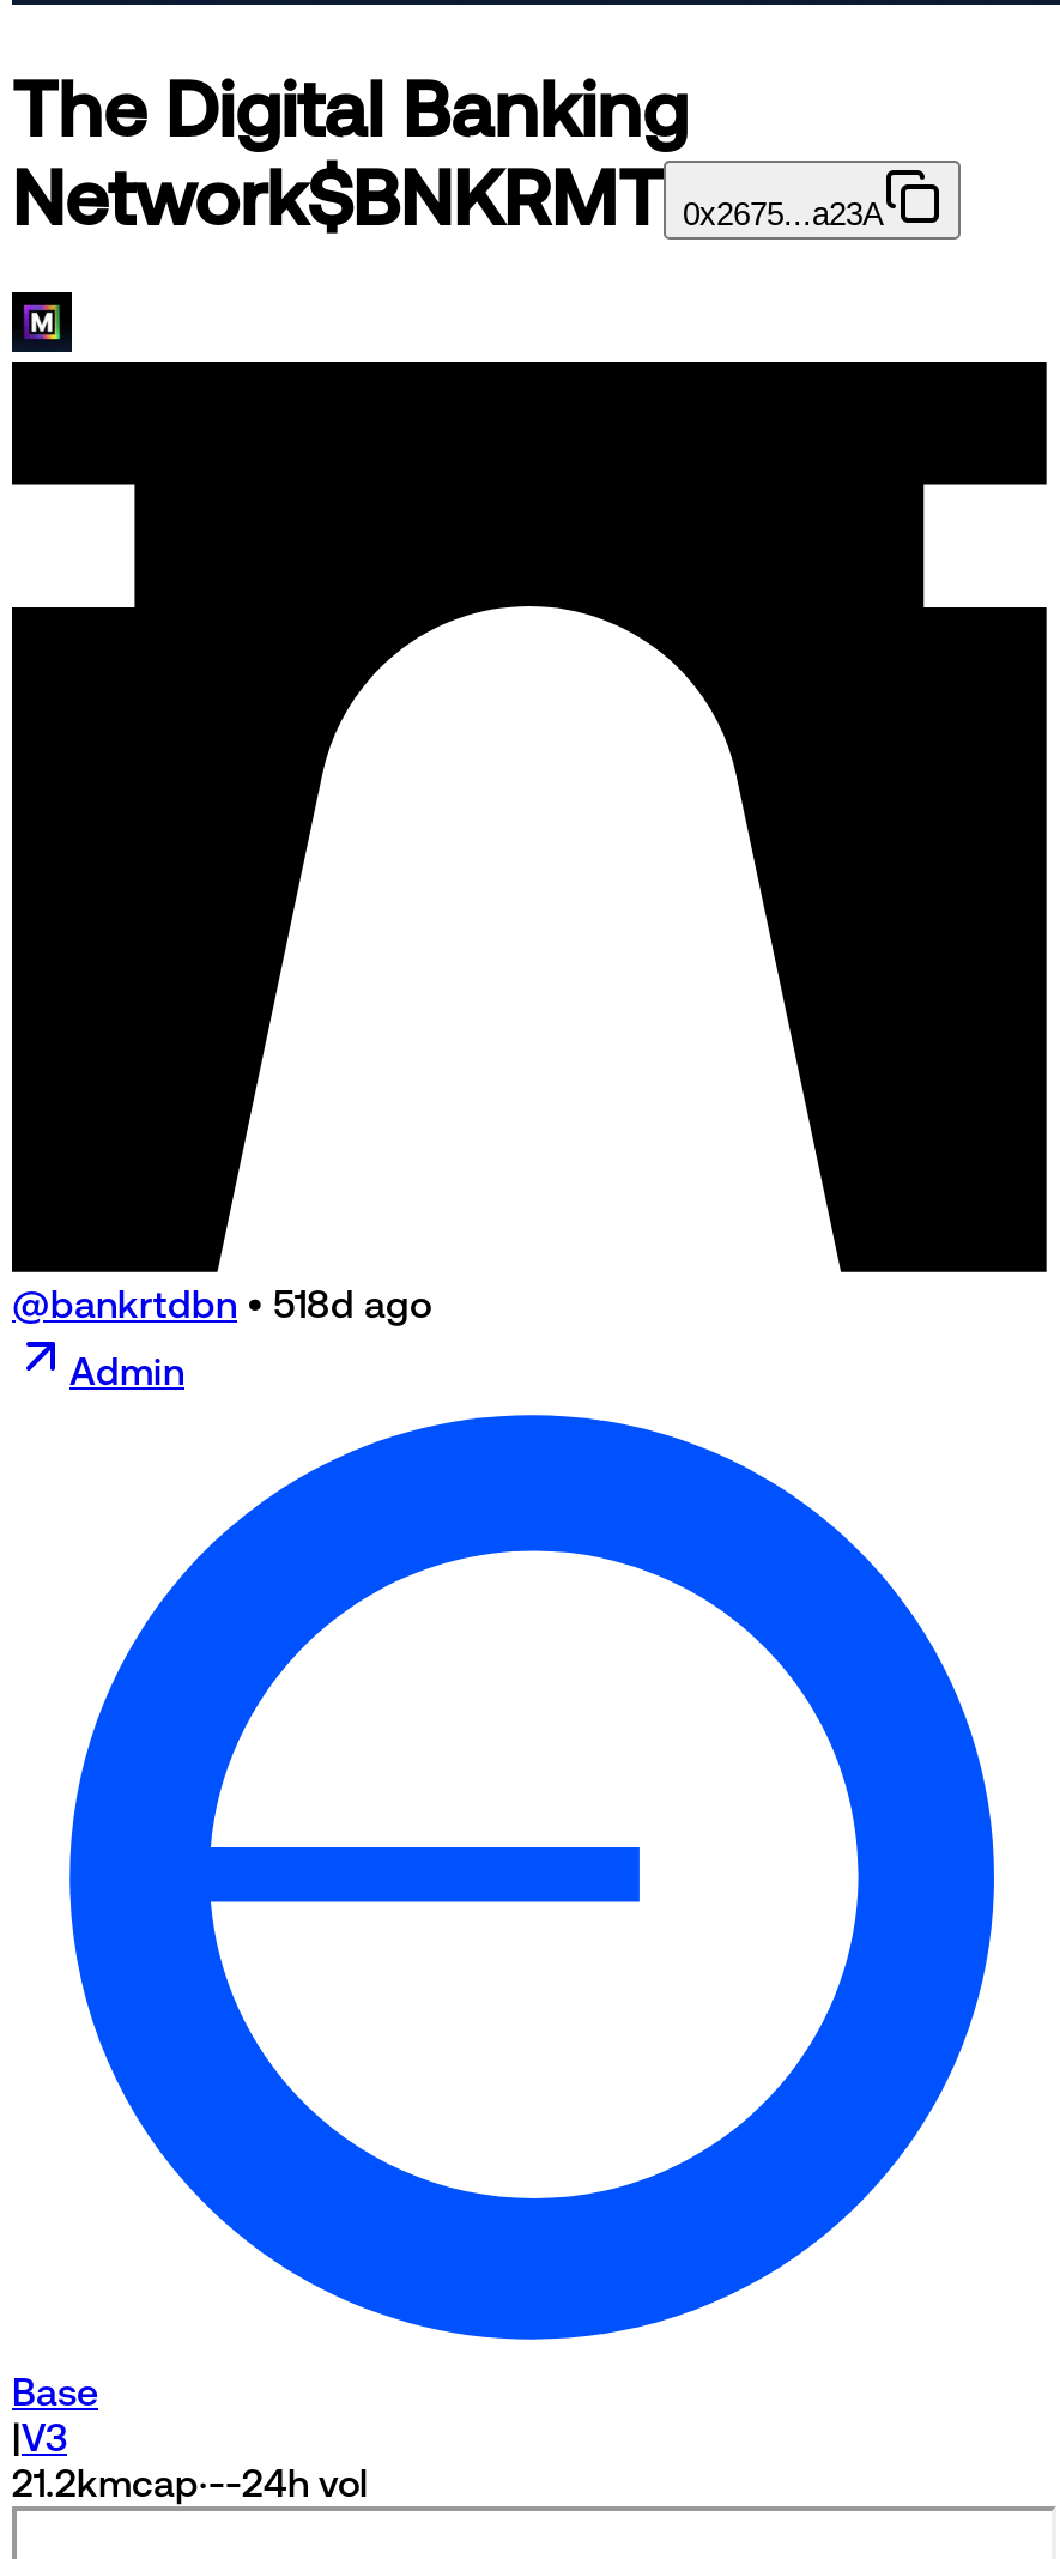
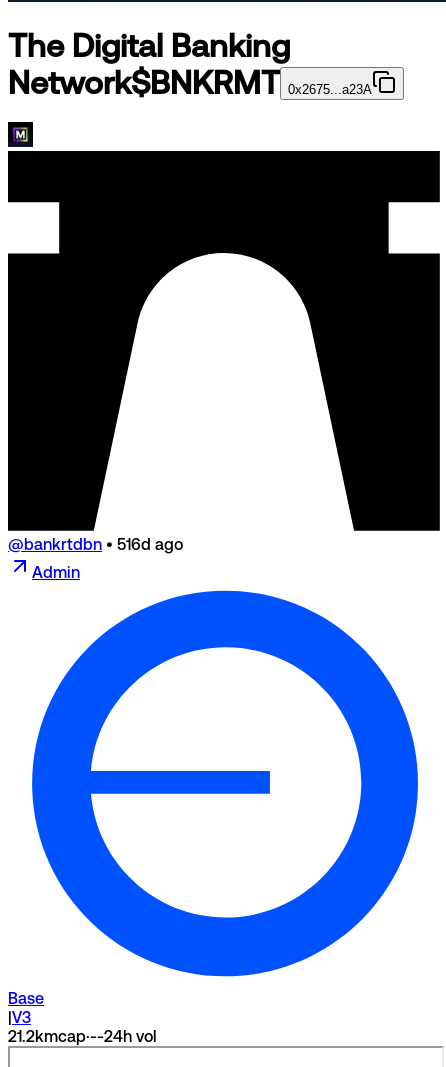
[12,1282,431,1327] @bankrtdbn • 518d ago -> [8,535,183,554] @bankrtdbn • 516d ago

